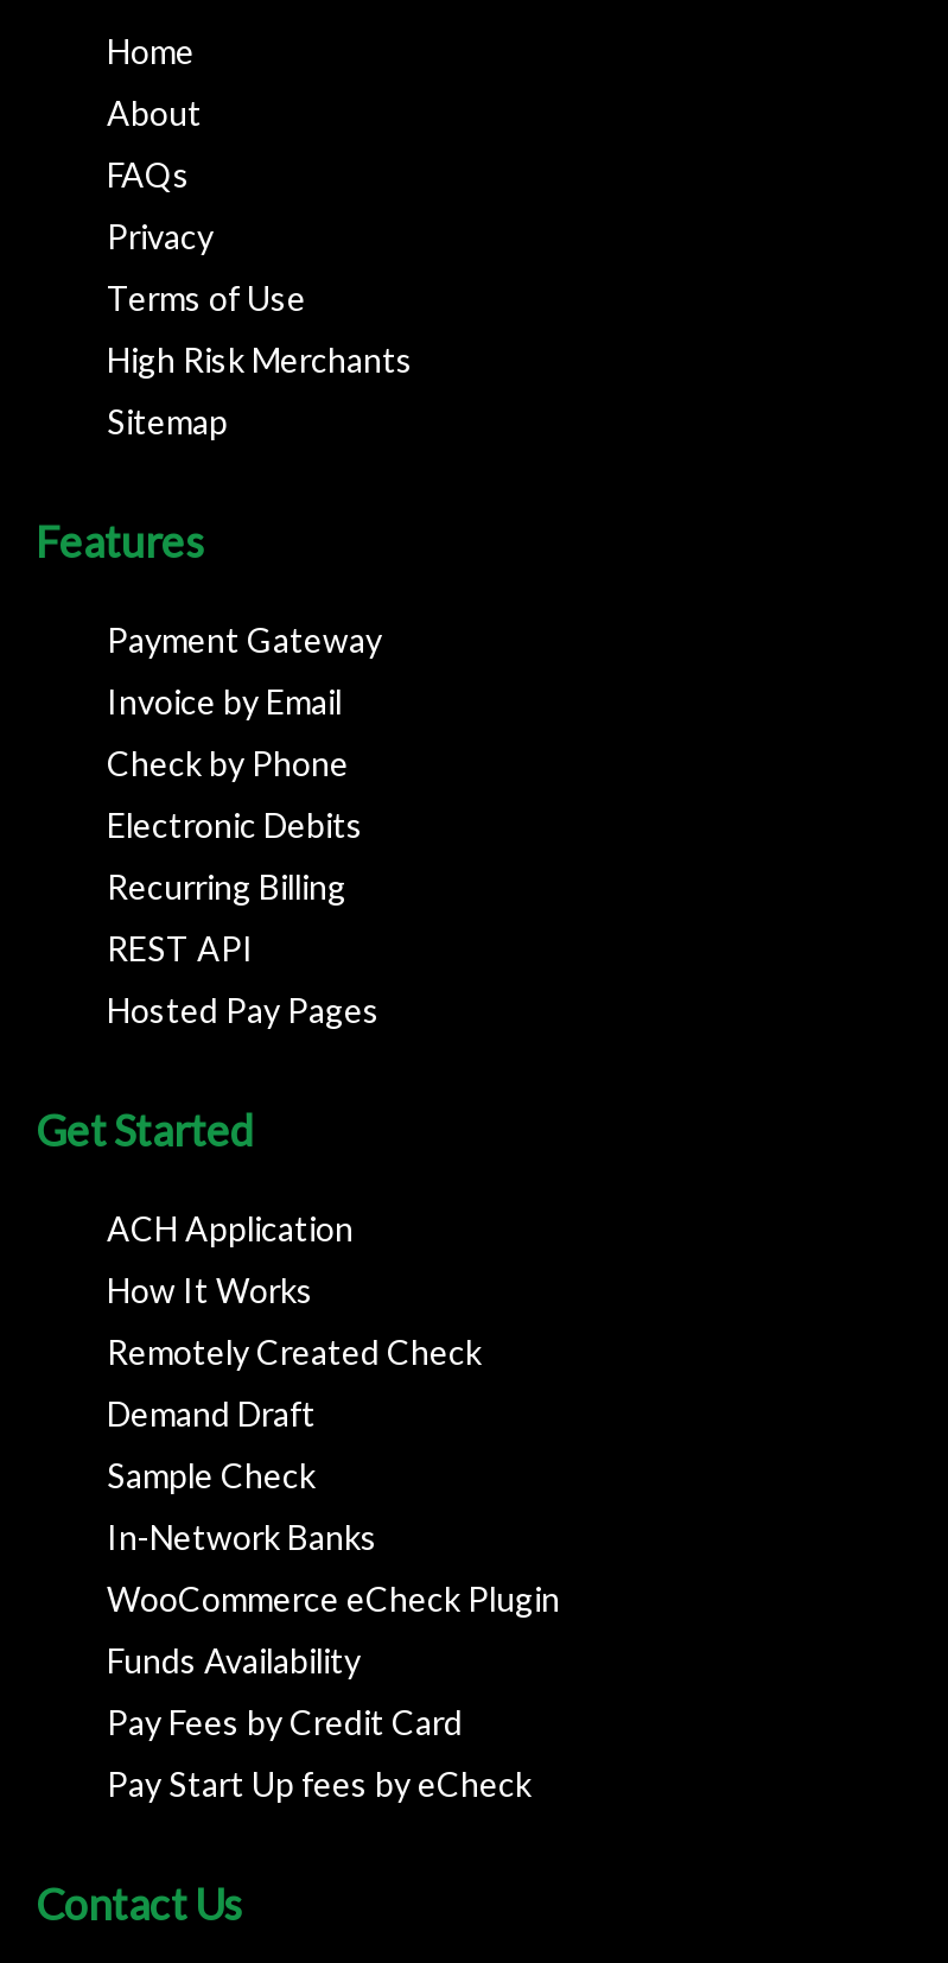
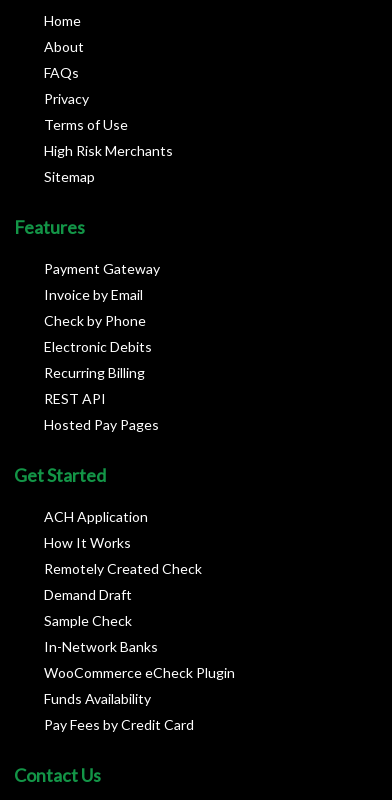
[107,1764,532,1805] Pay Start Up fees by eCheck -> none

